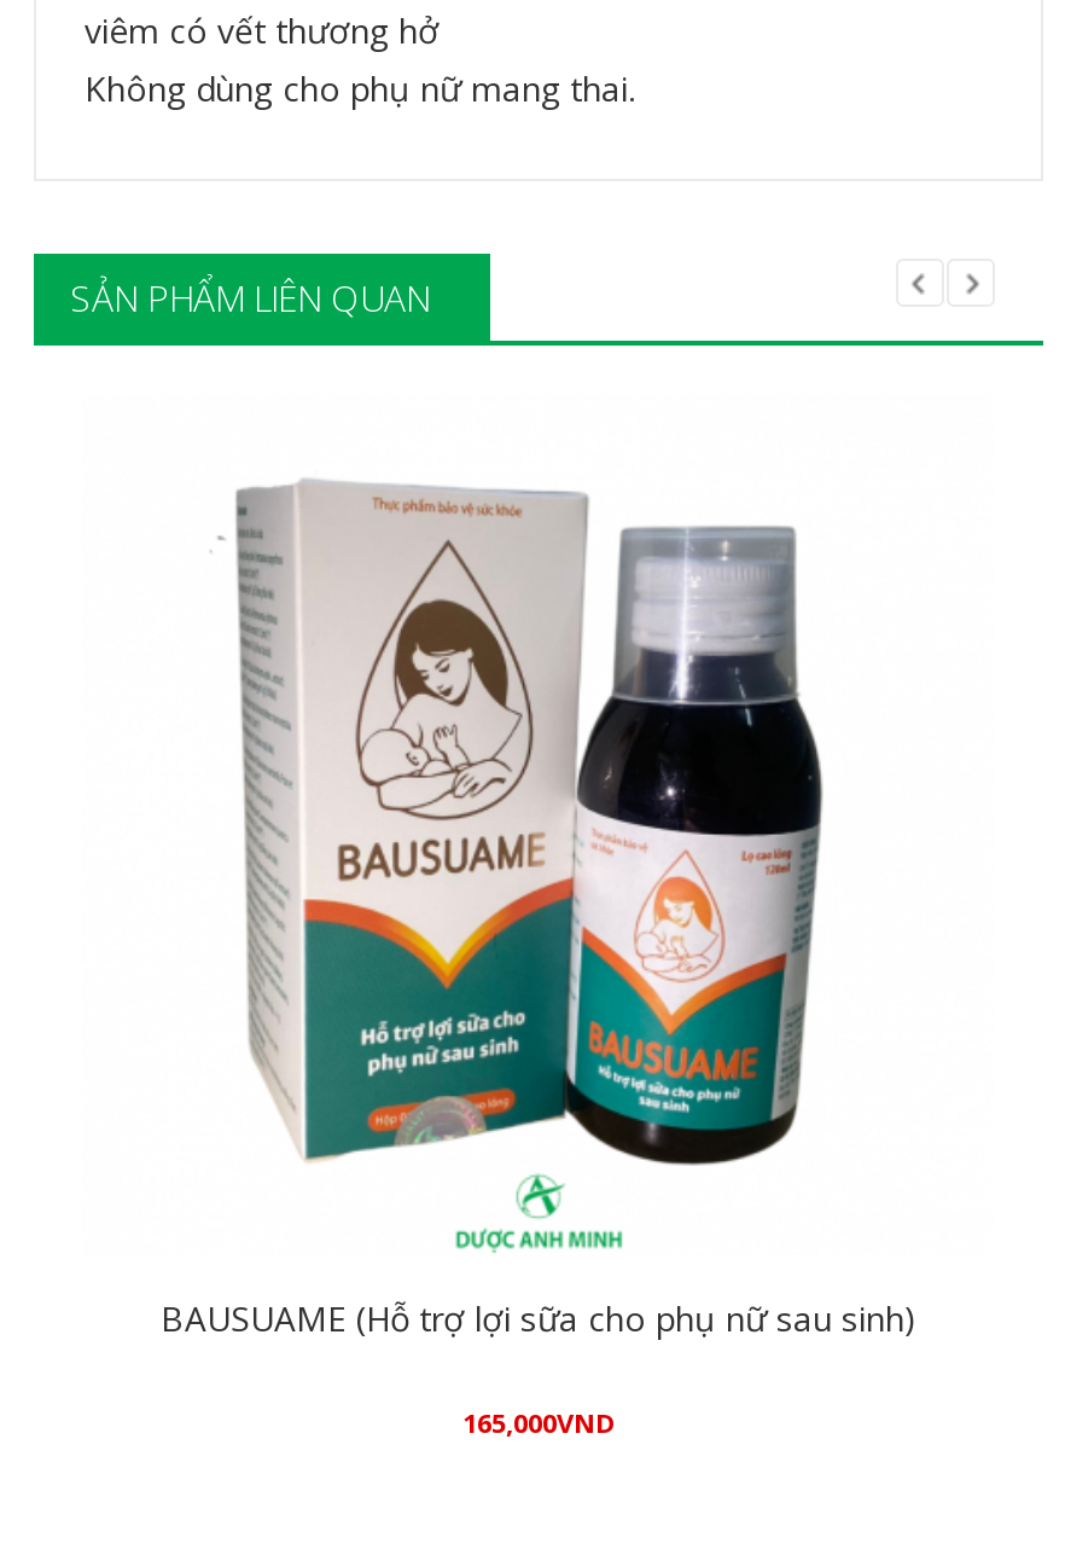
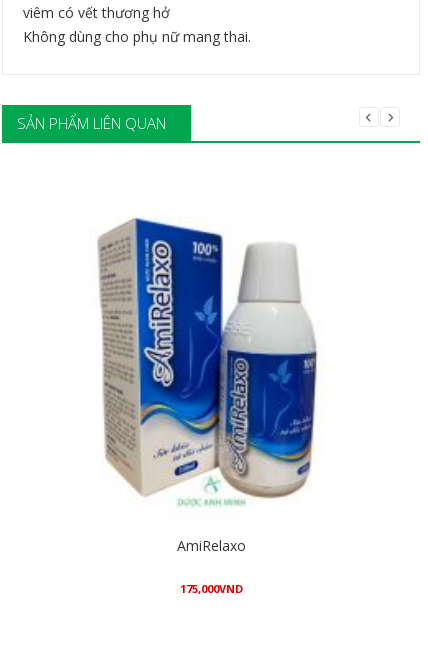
[161,478,916,1341] [image] | BAUSUAME (Hỗ trợ lợi sữa cho phụ nữ sau sinh) -> [86,199,328,555] [image] | AmiRelaxo
[462,1404,615,1440] 165,000VND -> [179,581,242,596] 175,000VND

